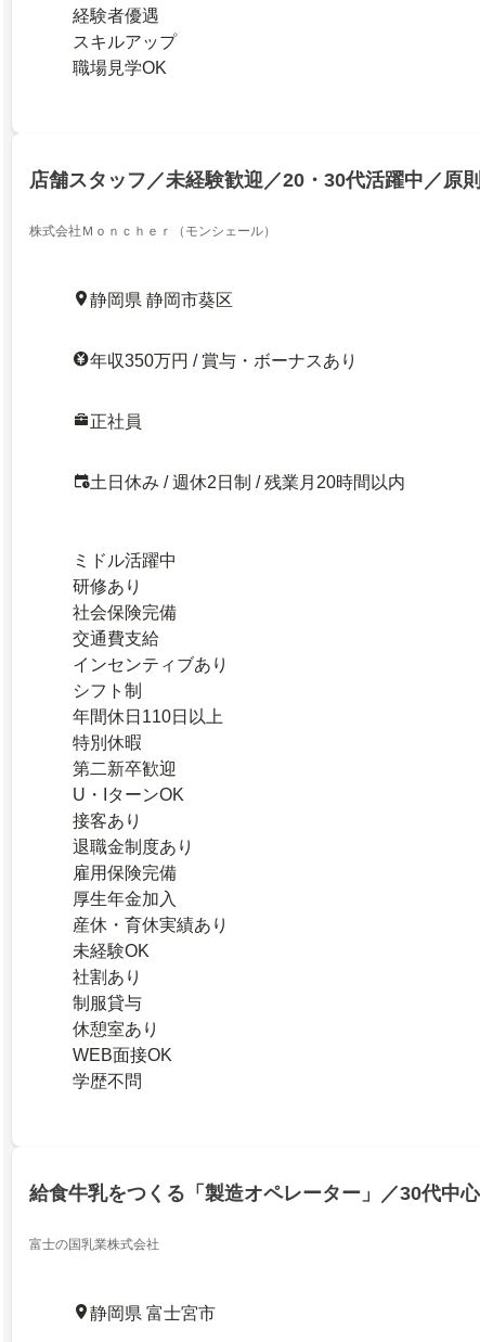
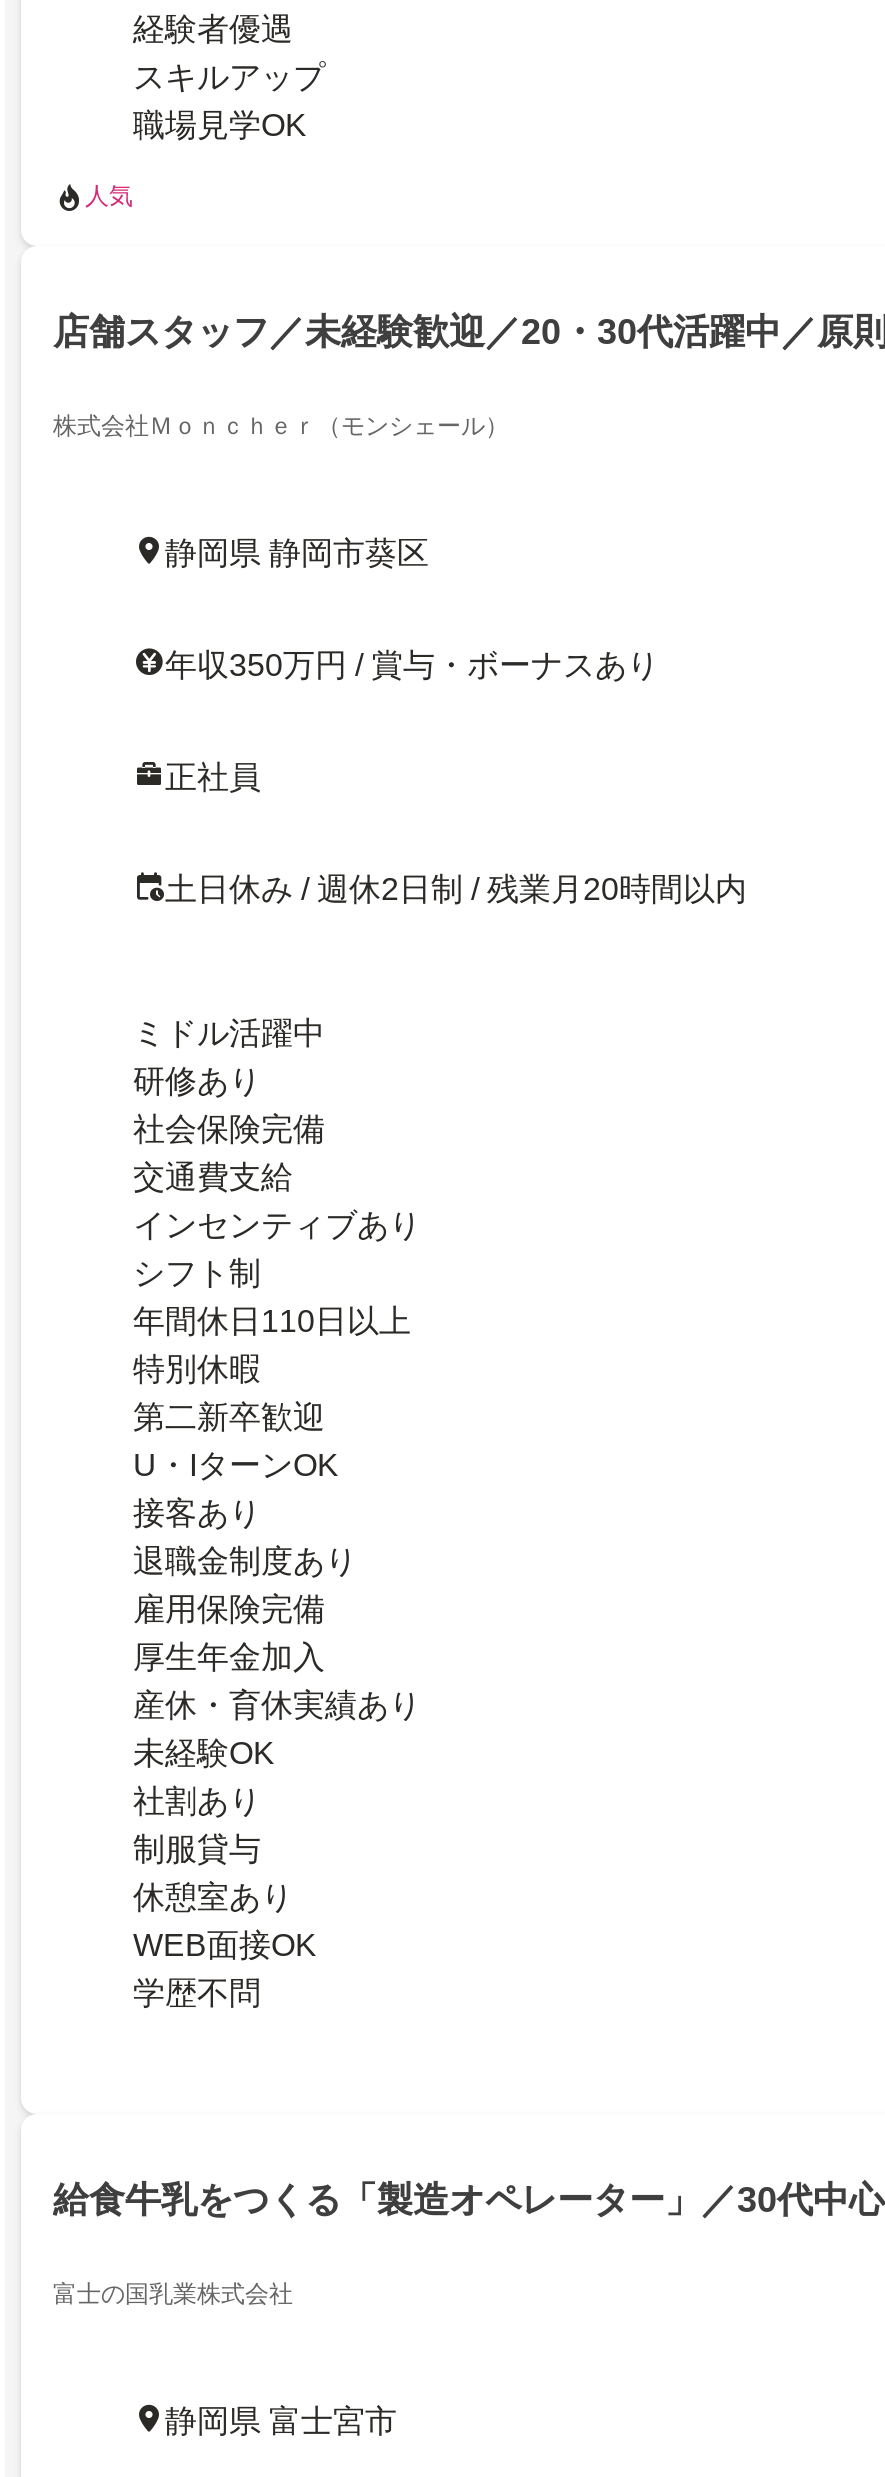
none -> [85,182,133,210] 人気

